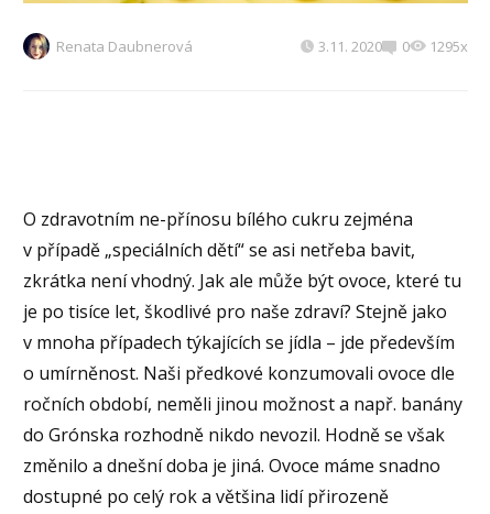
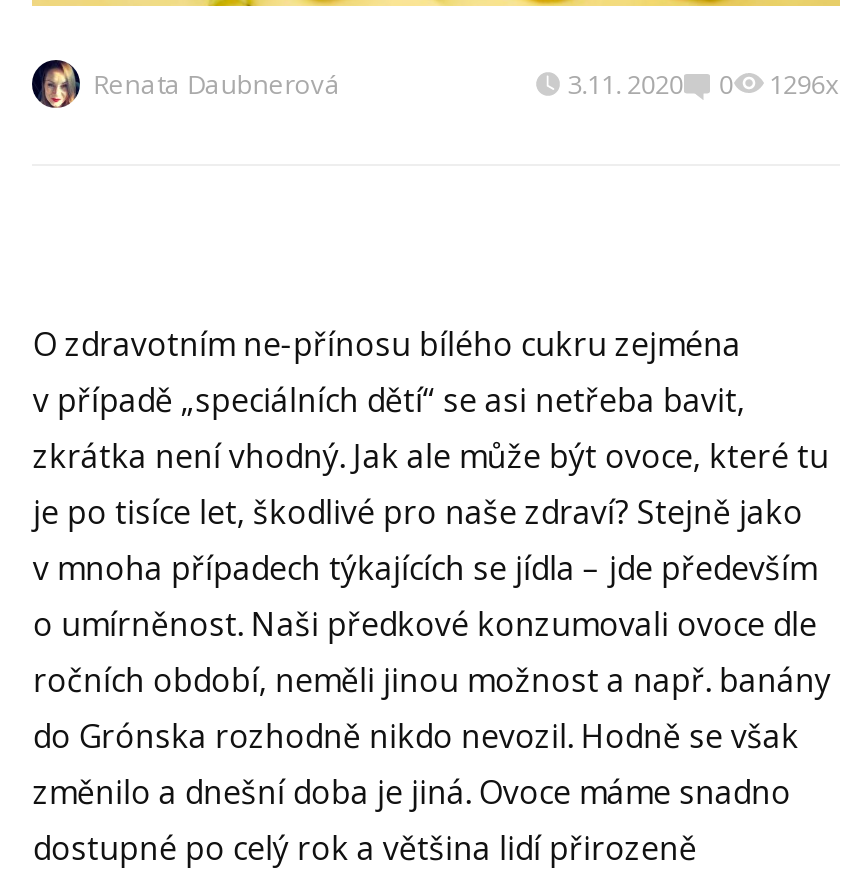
[429,36,468,56] 1295x -> [769,66,839,102] 1296x

